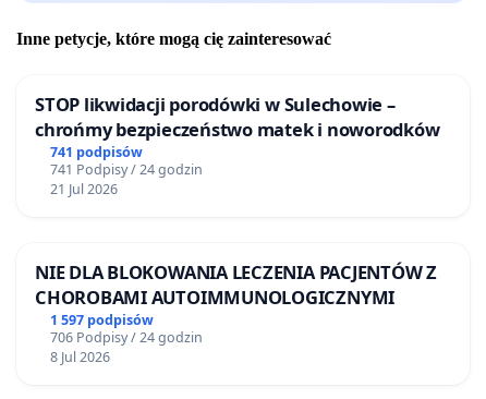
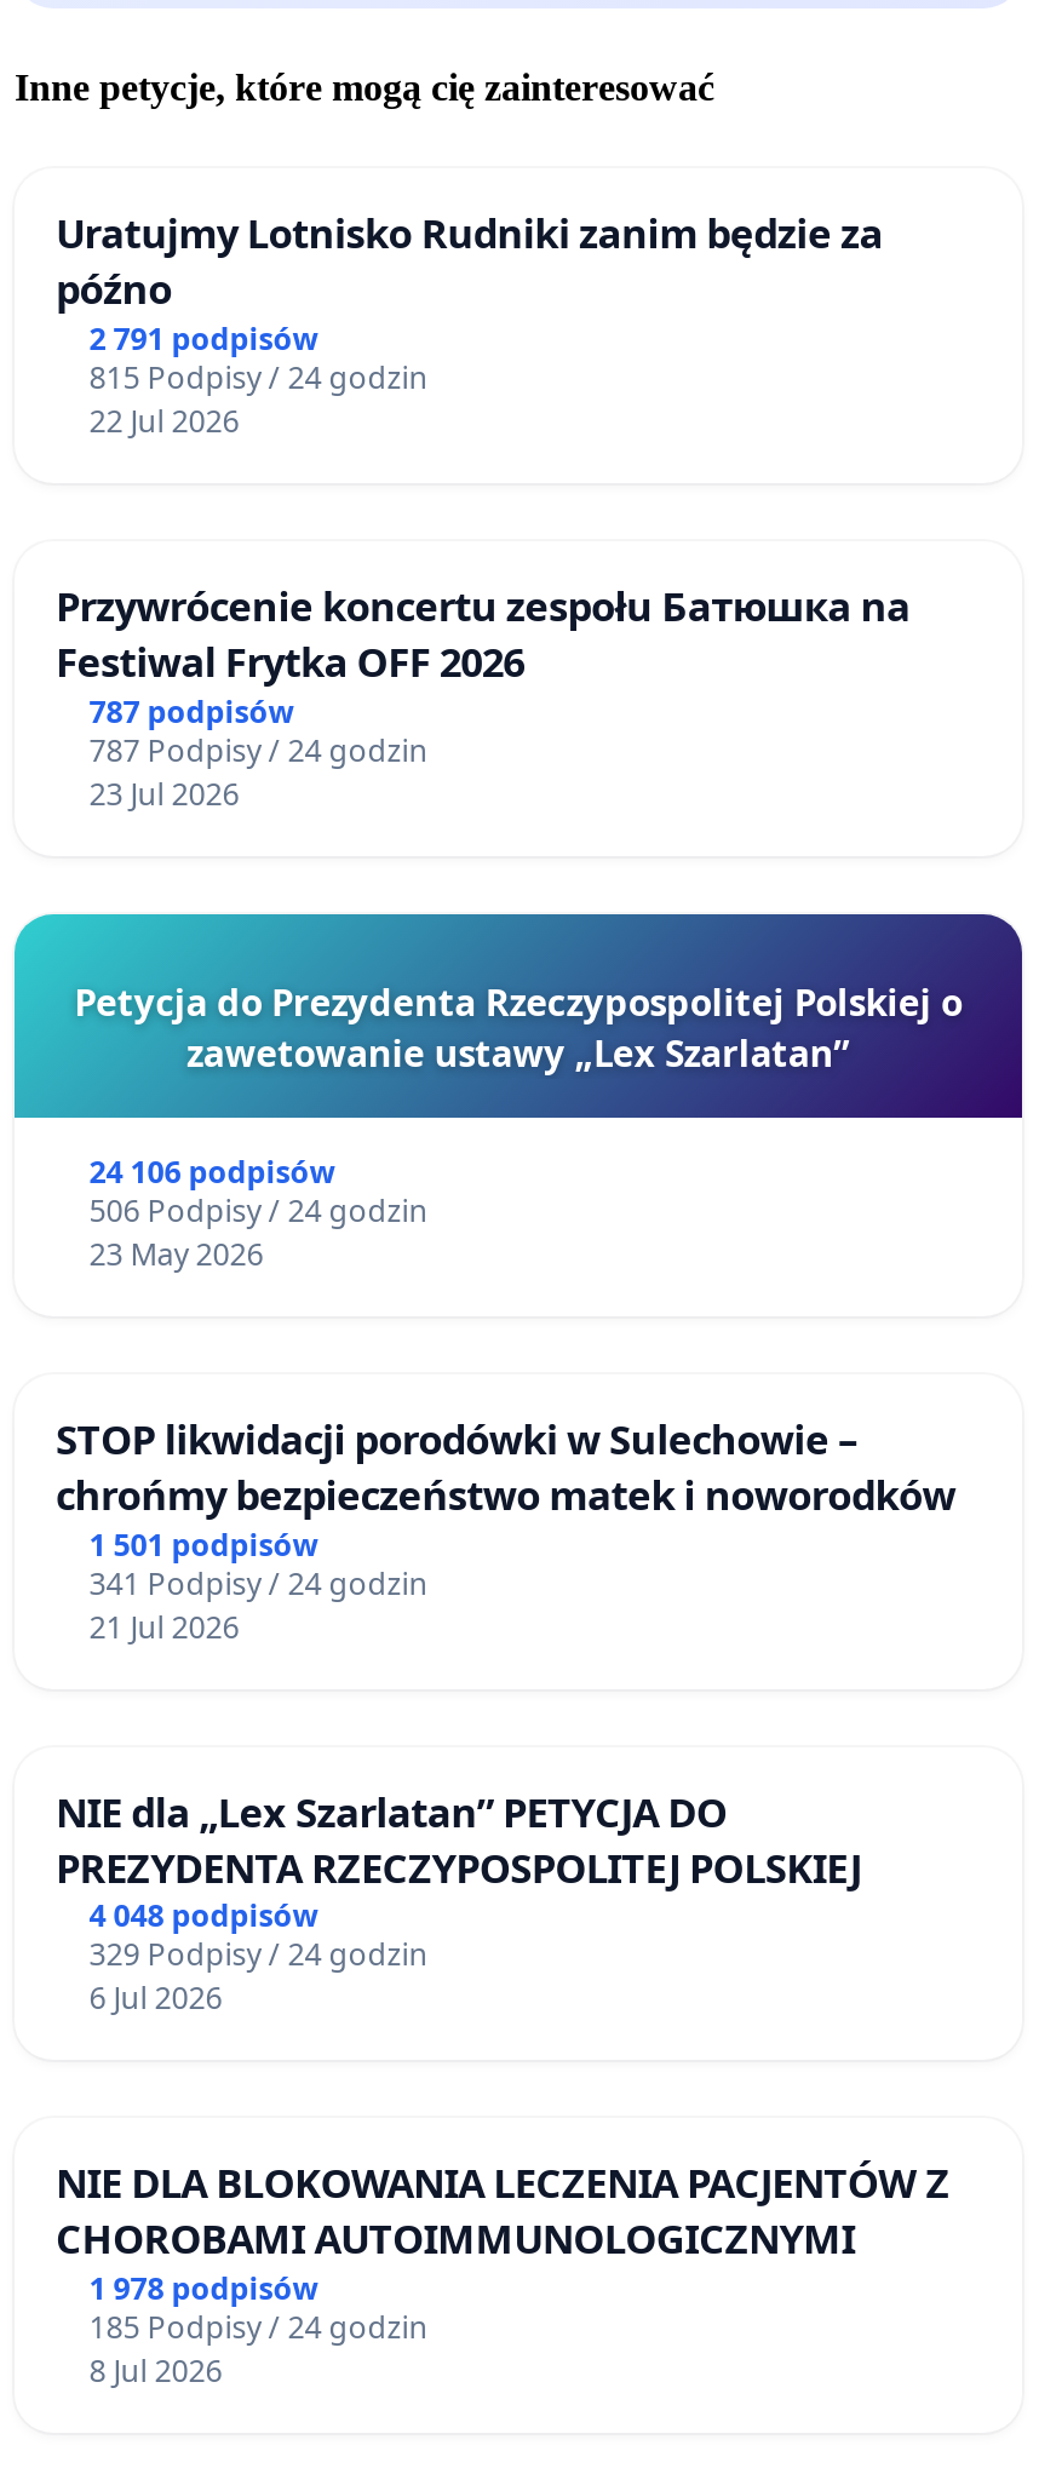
none -> [12,911,1024,1274] [image] | Petycja do Prezydenta Rzeczypospolitej Polskiej o | zawetowanie ustawy „Lex Szarlatan” | 24 106 podpisów | 506 Podpisy / 24 godzin | 23 May 2026
none -> [56,205,910,814] Uratujmy Lotnisko Rudniki zanim będzie za | późno | 2 791 podpisów | 815 Podpisy / 24 godzin | 22 Jul 2026 | Przywrócenie koncertu zespołu Батюшка na | Festiwal Frytka OFF 2026 | 787 podpisów | 787 Podpisy / 24 godzin | 23 Jul 2026
[50,143,143,162] 741 podpisów -> [89,1523,319,1565] 1 501 podpisów
[50,161,202,179] 741 Podpisy / 24 godzin -> [89,1562,428,1603] 341 Podpisy / 24 godzin
none -> [56,1783,861,2019] NIE dla „Lex Szarlatan” PETYCJA DO | PREZYDENTA RZECZYPOSPOLITEJ POLSKIEJ | 4 048 podpisów | 329 Podpisy / 24 godzin | 6 Jul 2026
[50,311,153,329] 1 597 podpisów -> [89,2269,319,2310] 1 978 podpisów
[50,328,202,347] 706 Podpisy / 24 godzin -> [89,2307,428,2349] 185 Podpisy / 24 godzin

